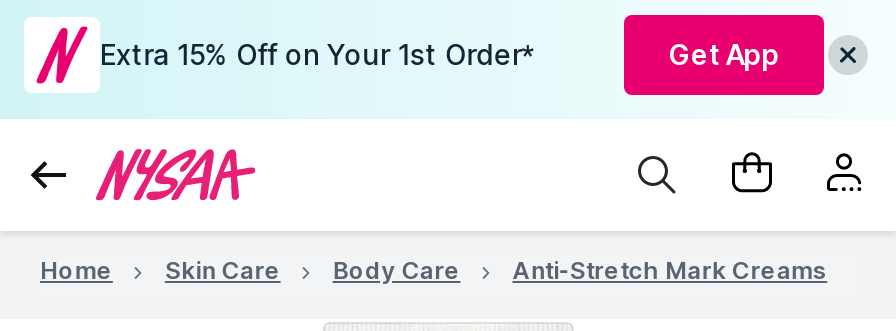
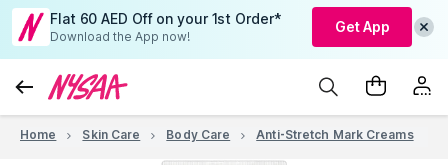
[100,37,536,71] Extra 15% Off on Your 1st Order* -> [50,10,281,44] Flat 60 AED Off on your 1st Order* | Download the App now!

